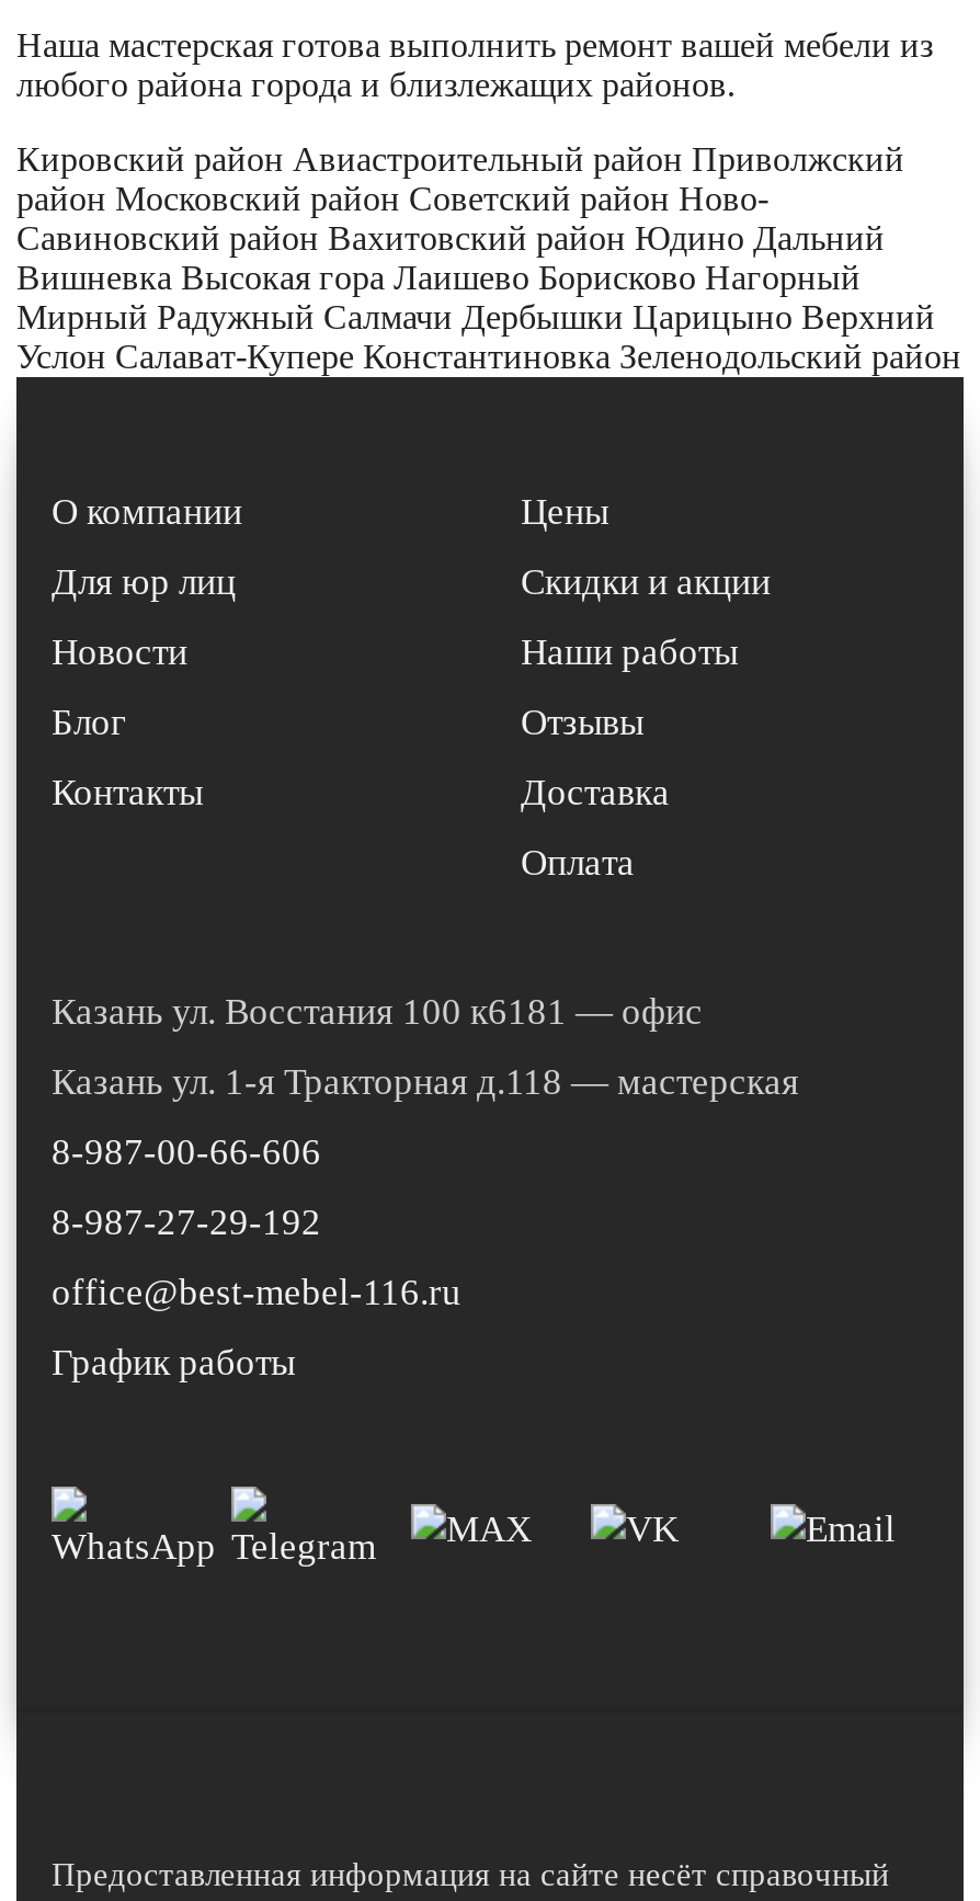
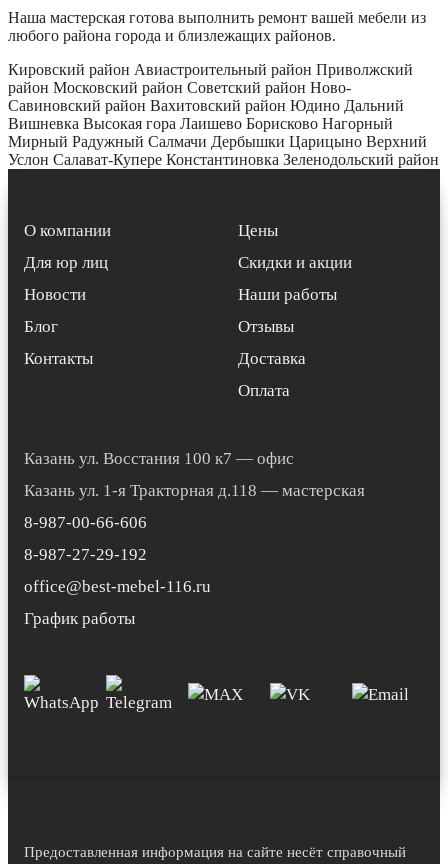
[52,991,703,1033] Казань ул. Восстания 100 к6181 — офис -> [24,449,294,468] Казань ул. Восстания 100 к7 — офис

